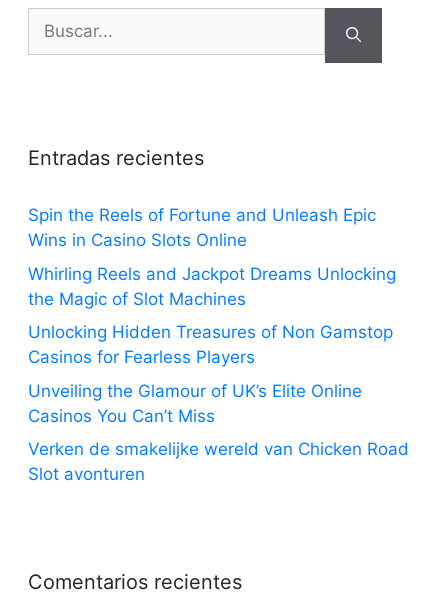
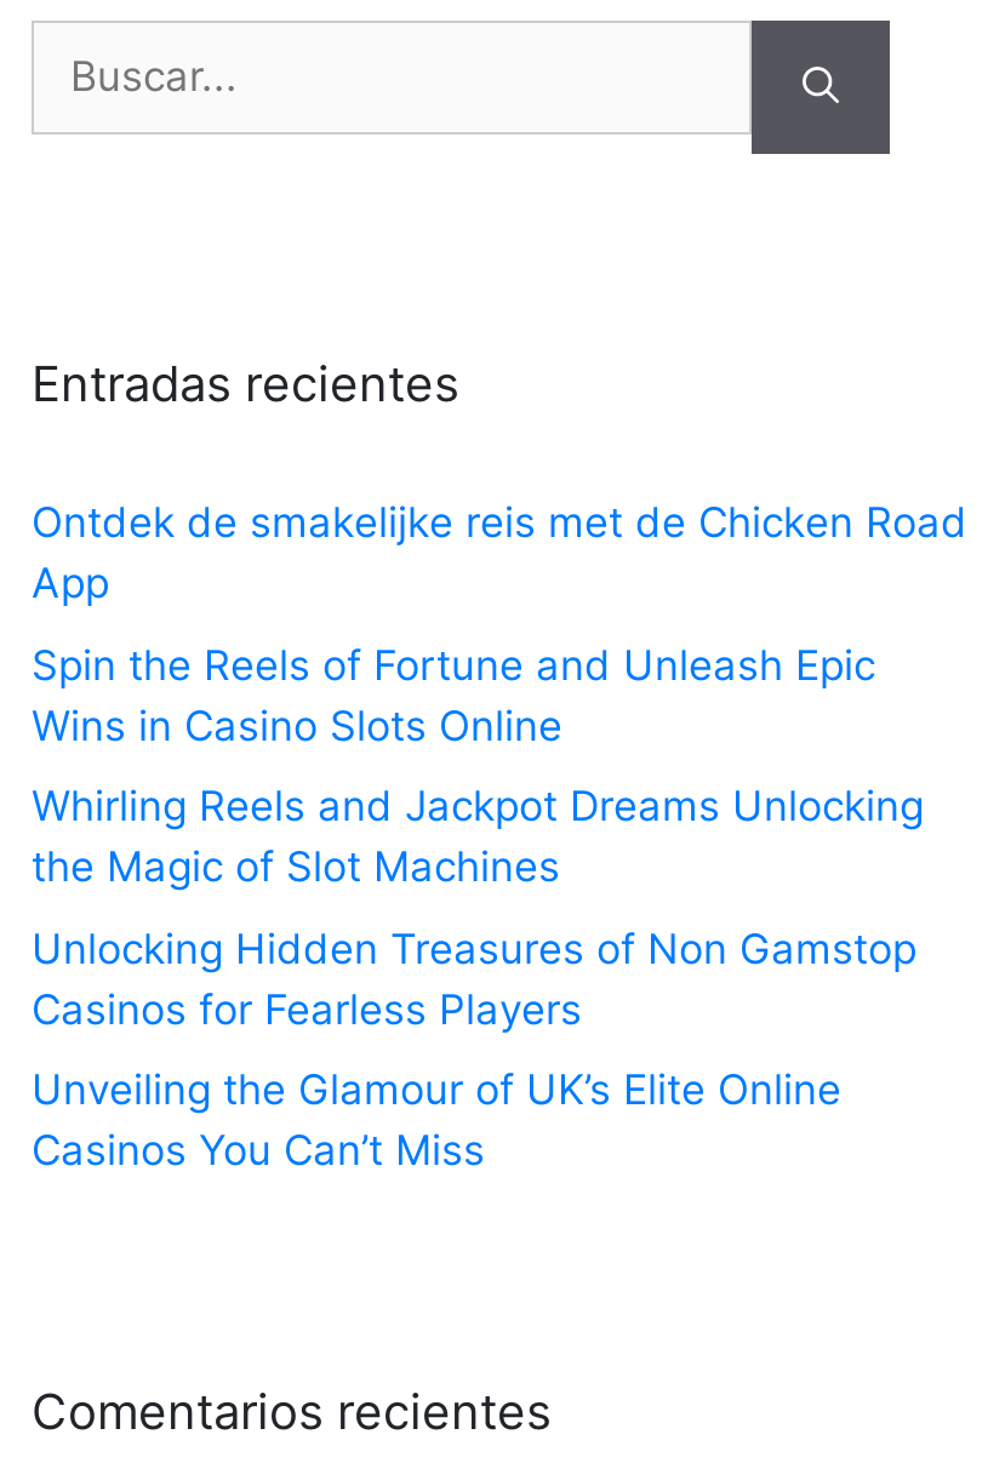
none -> [32,498,967,607] Ontdek de smakelijke reis met de Chicken Road | App
moved [28,205,396,425] -> [32,640,924,1175]: Spin the Reels of Fortune and Unleash Epic | Wins in Casino Slots Online | Whirling Reels and Jackpot Dreams Unlocking | the Magic of Slot Machines | Unlocking Hidden Treasures of Non Gamstop | Casinos for Fearless Players | Unveiling the Glamour of UK’s Elite Online | Casinos You Can’t Miss
[28,439,409,484] Verken de smakelijke wereld van Chicken Road | Slot avonturen -> none

